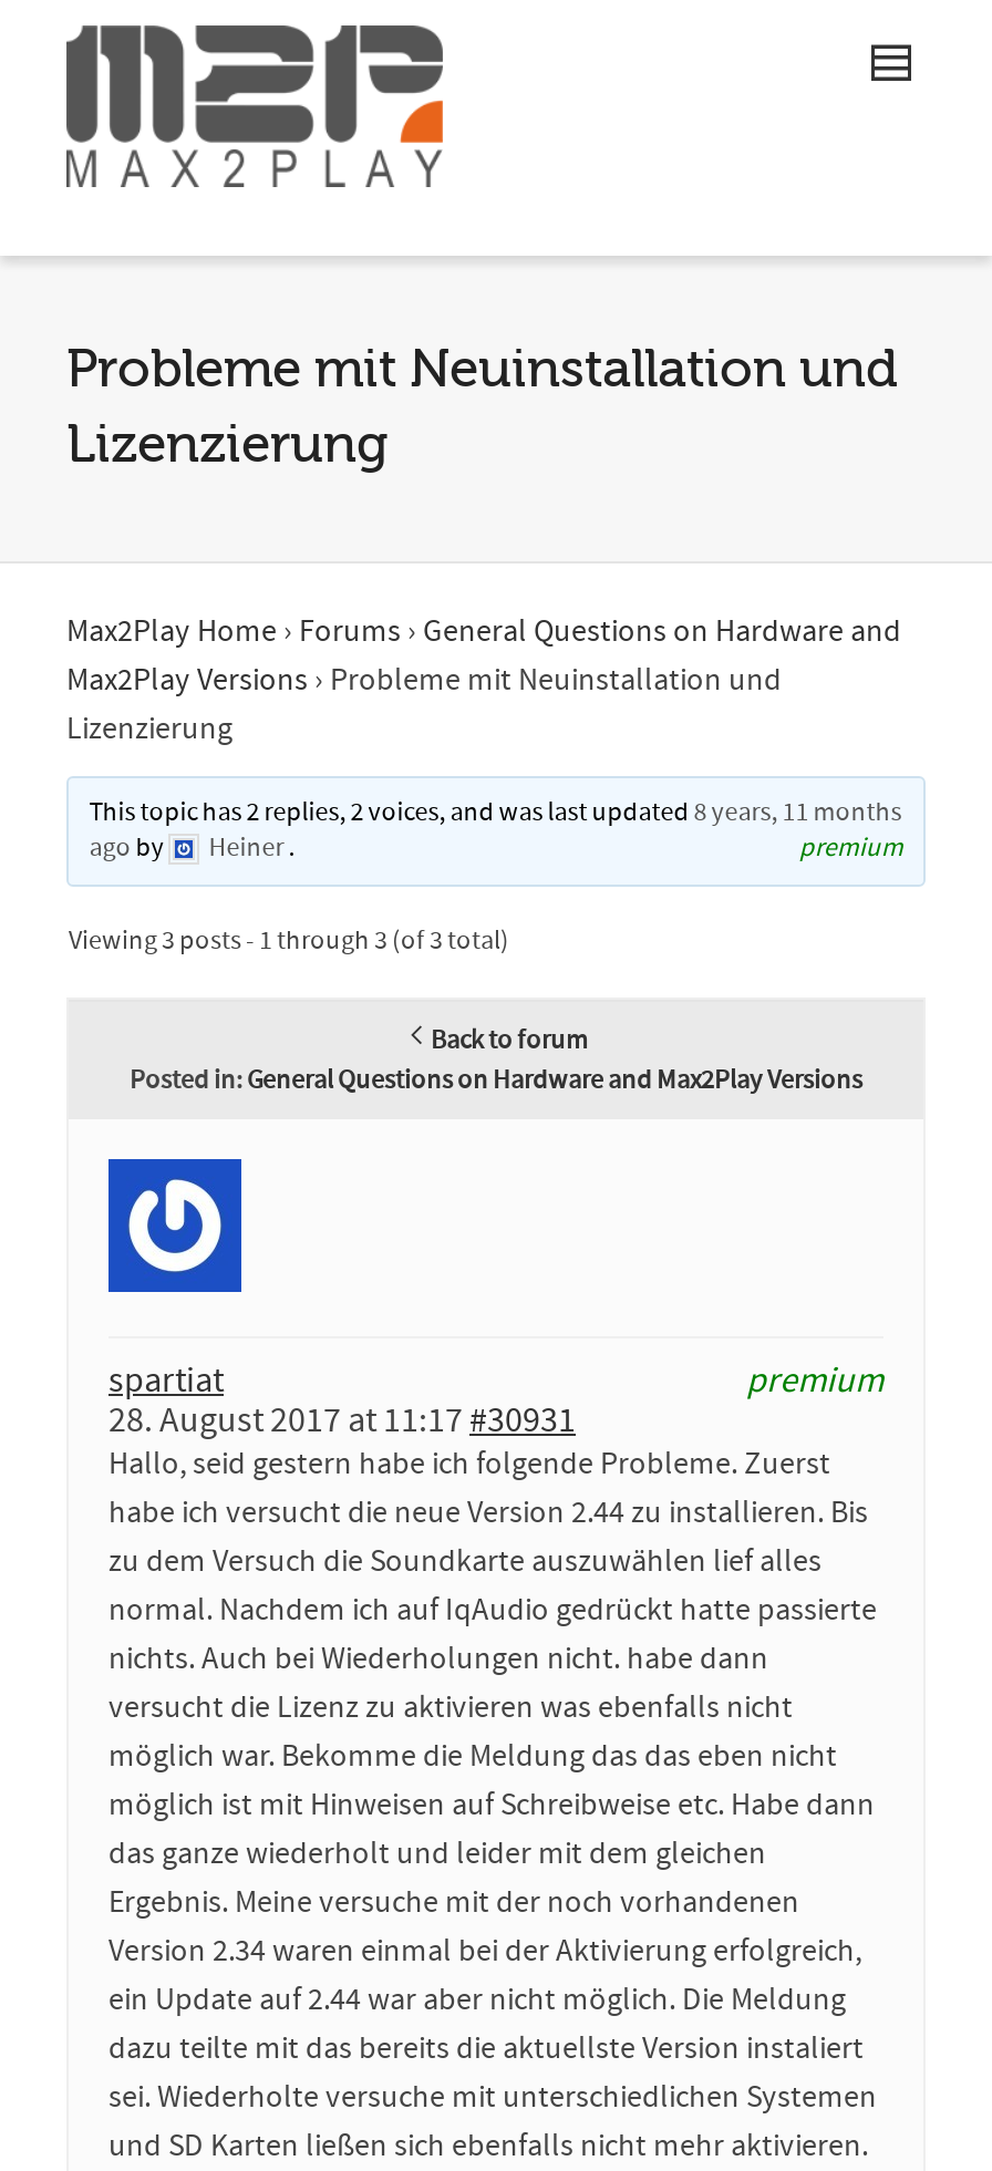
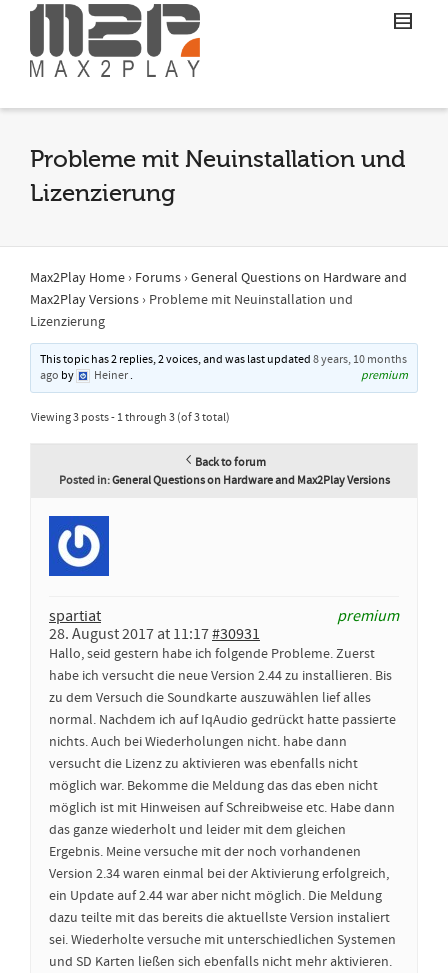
[89,796,902,829] This topic has 2 replies, 2 voices, and was last updated 8 years, 11 months -> [40,352,407,367] This topic has 2 replies, 2 voices, and was last updated 8 years, 10 months

